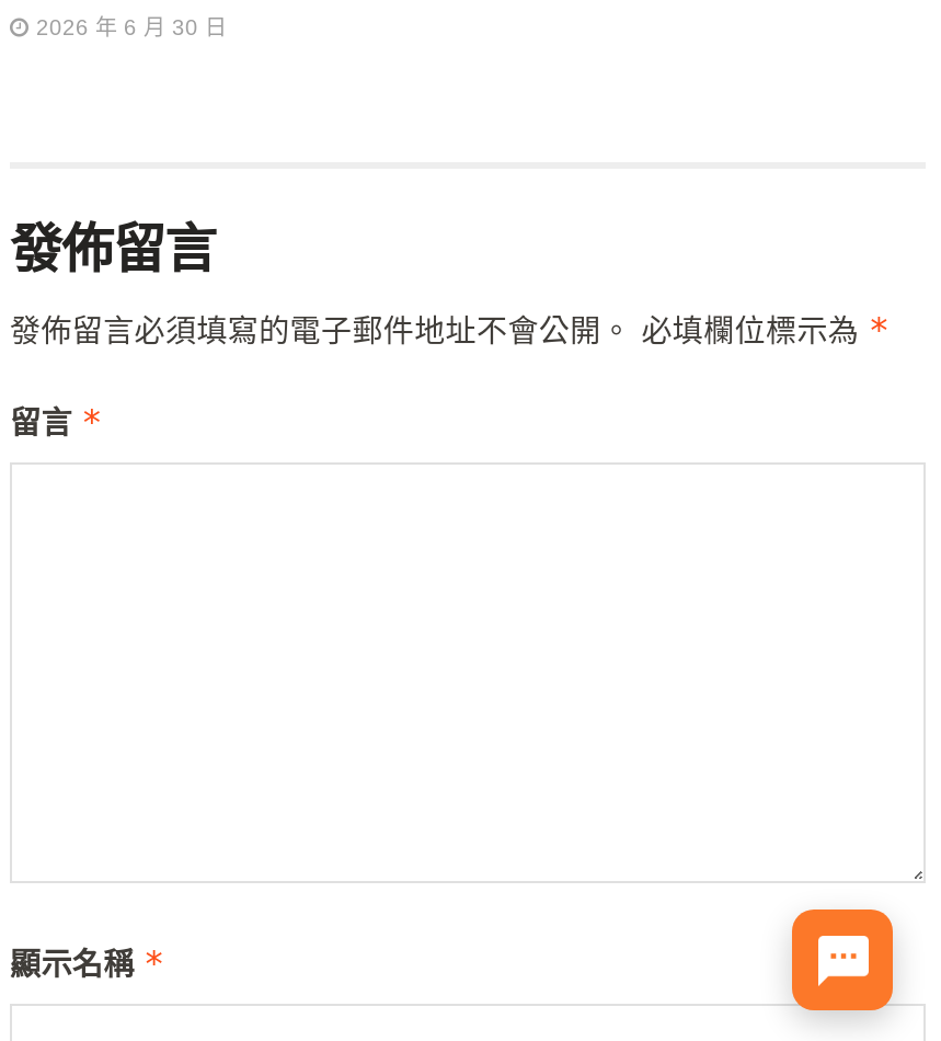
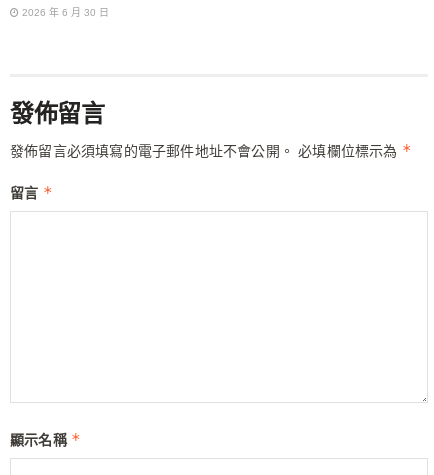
[788,905,897,1026] [image] -> none

